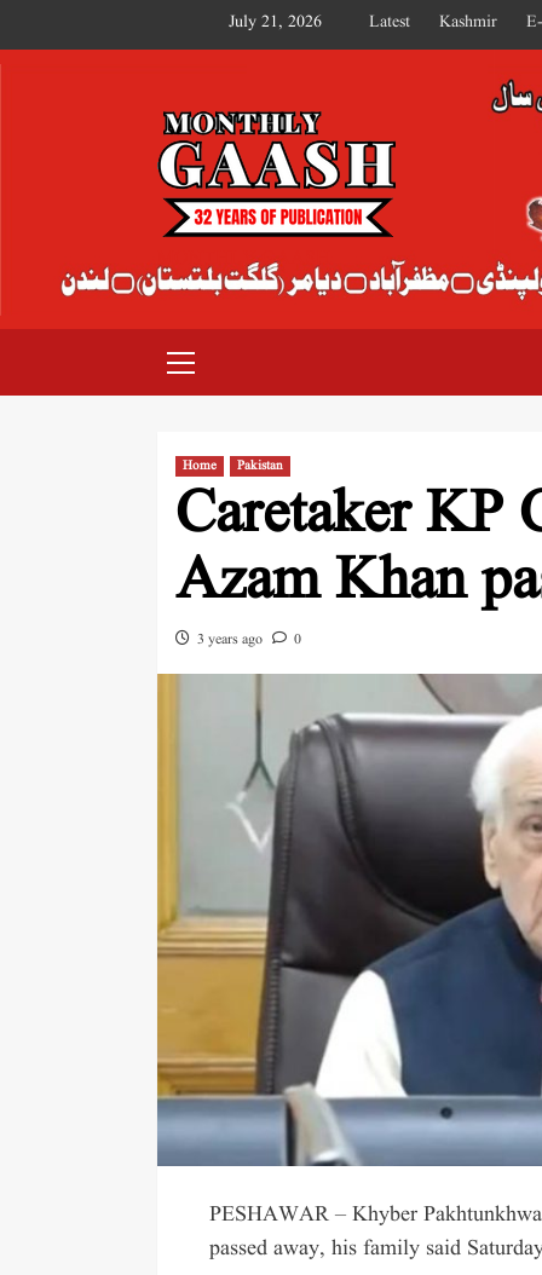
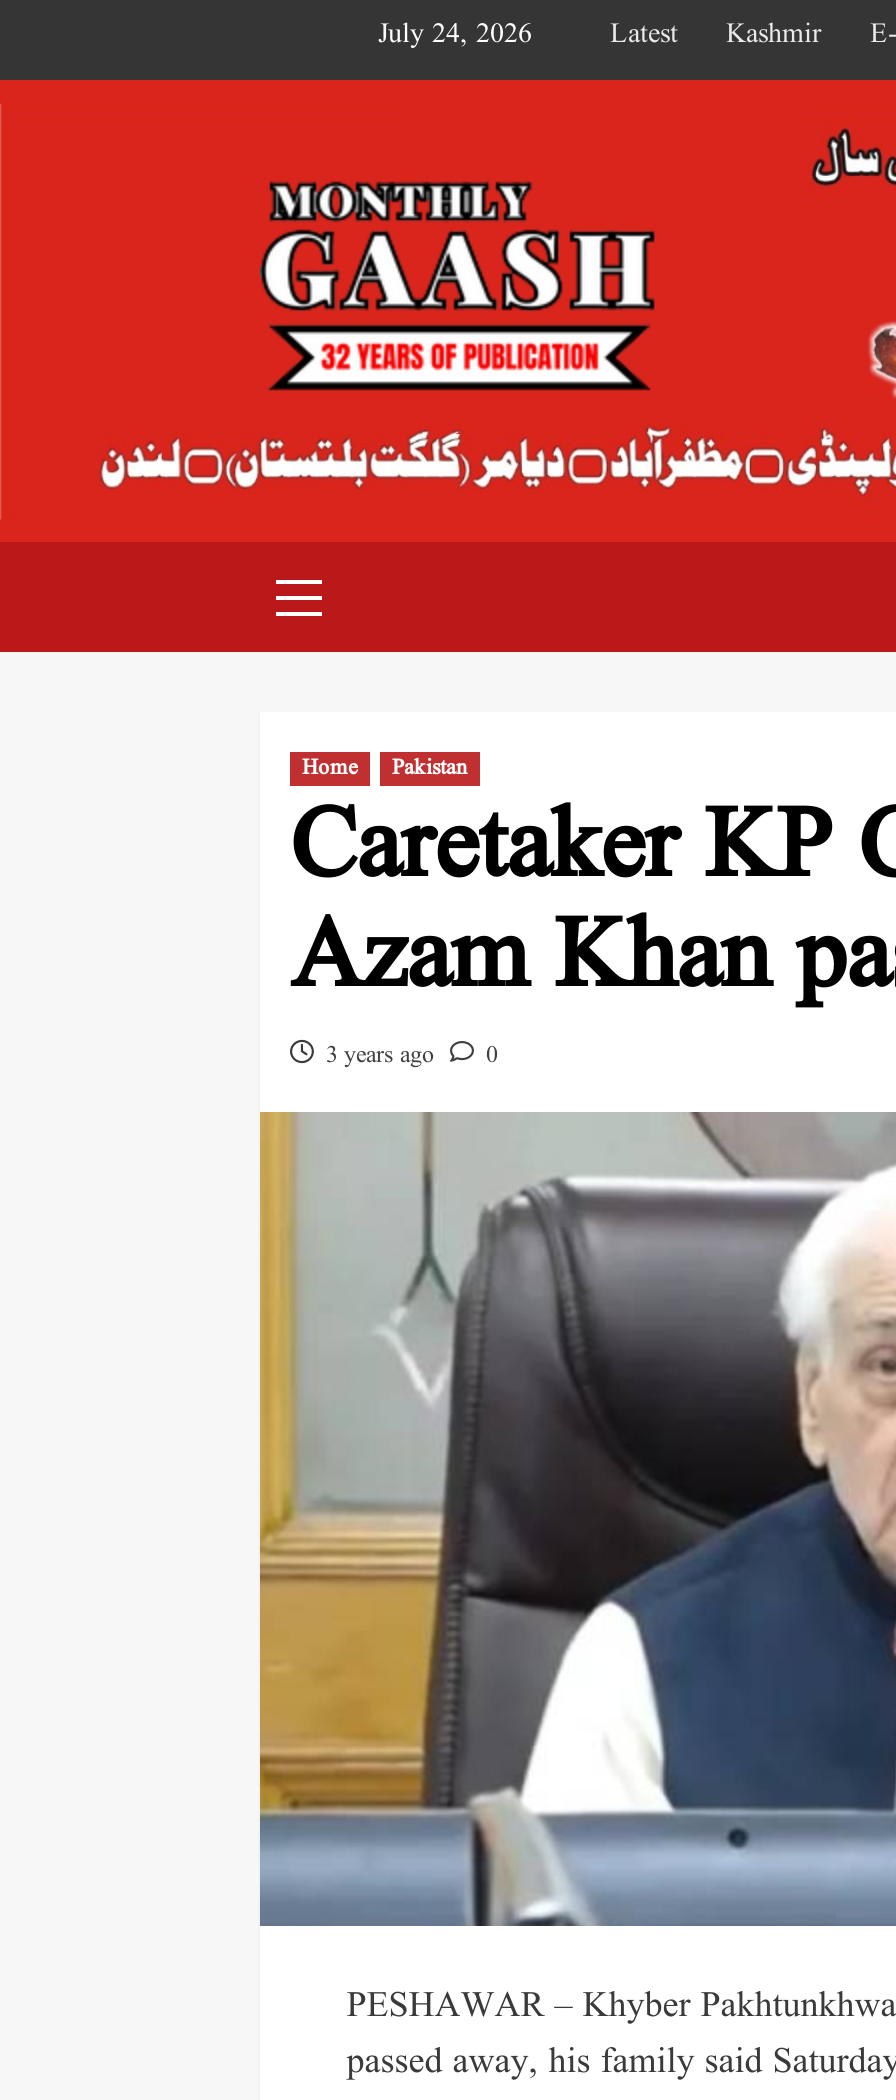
[229,10,322,34] July 21, 2026 -> [378,14,532,54] July 24, 2026

